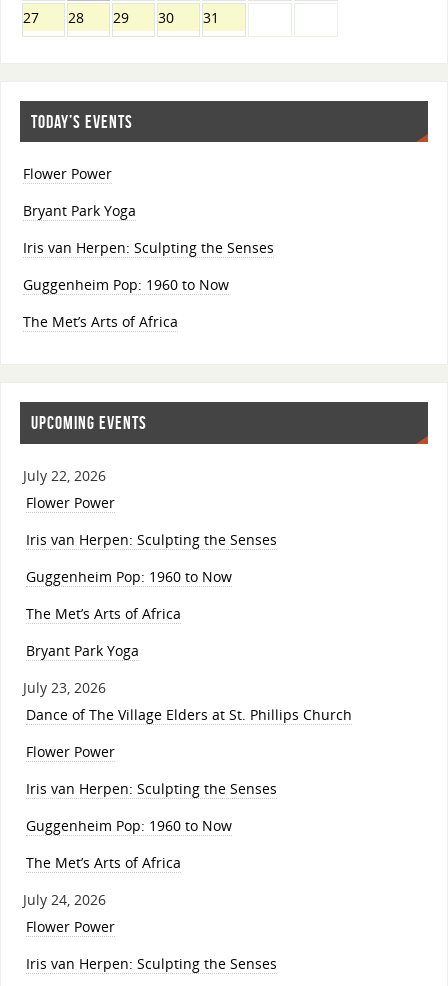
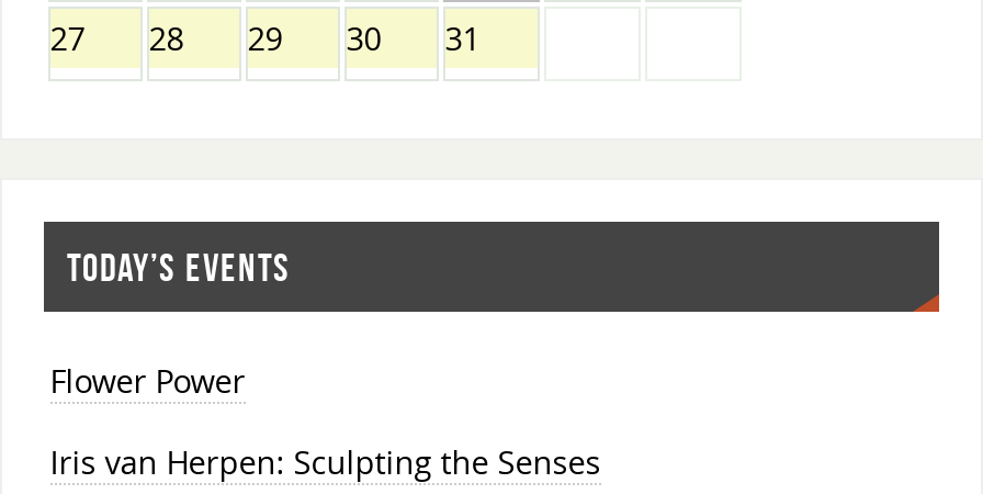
[23,201,274,331] Bryant Park Yoga | Iris van Herpen: Sculpting the Senses | Guggenheim Pop: 1960 to Now | The Met’s Arts of Africa -> none
[23,413,352,936] UPCOMING EVENTS | July 22, 2026 | Flower Power | Iris van Herpen: Sculpting the Senses | Guggenheim Pop: 1960 to Now | The Met’s Arts of Africa | Bryant Park Yoga | July 23, 2026 | Dance of The Village Elders at St. Phillips Church | Flower Power | Iris van Herpen: Sculpting the Senses | Guggenheim Pop: 1960 to Now | The Met’s Arts of Africa | July 24, 2026 | Flower Power -> none

